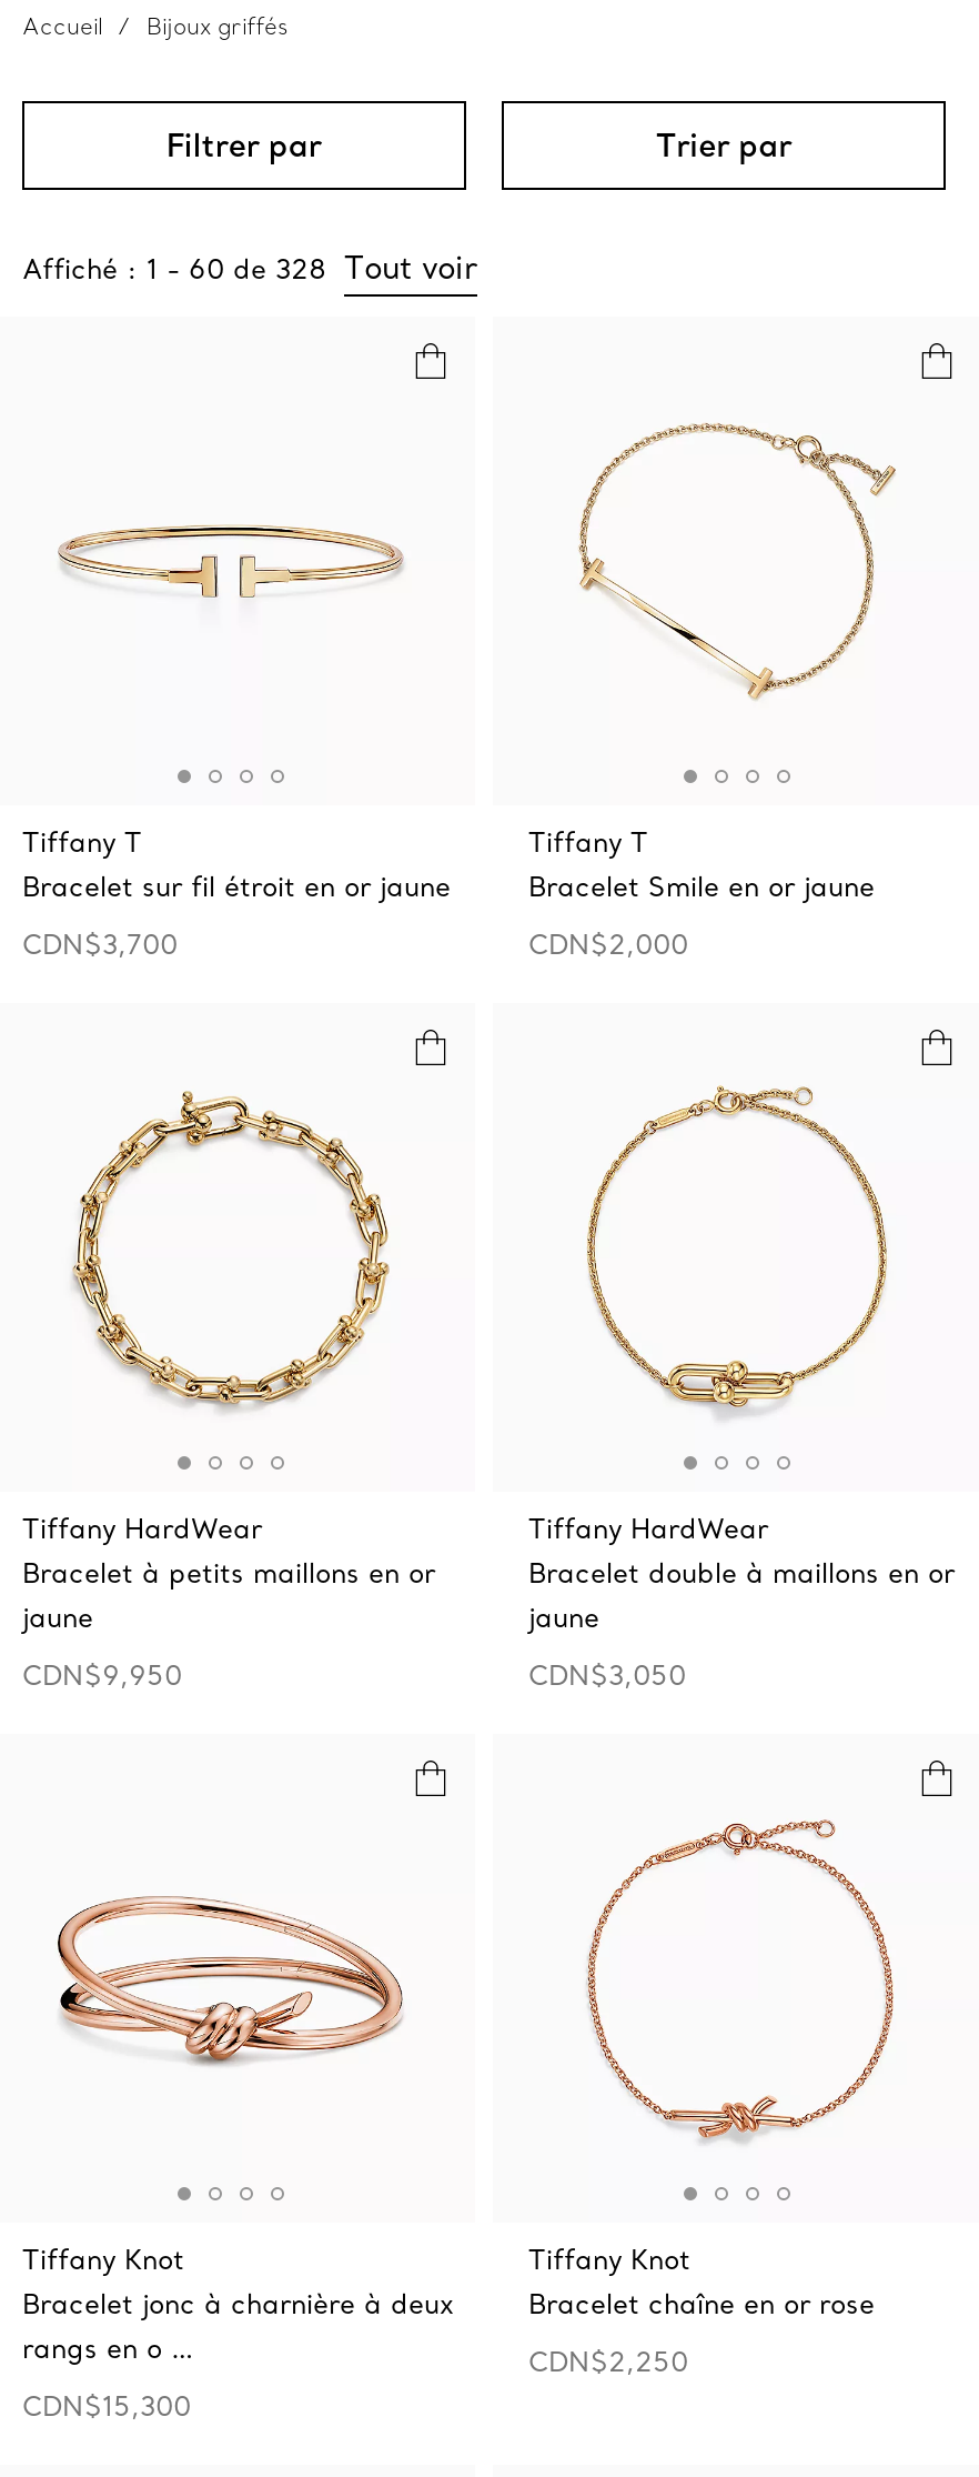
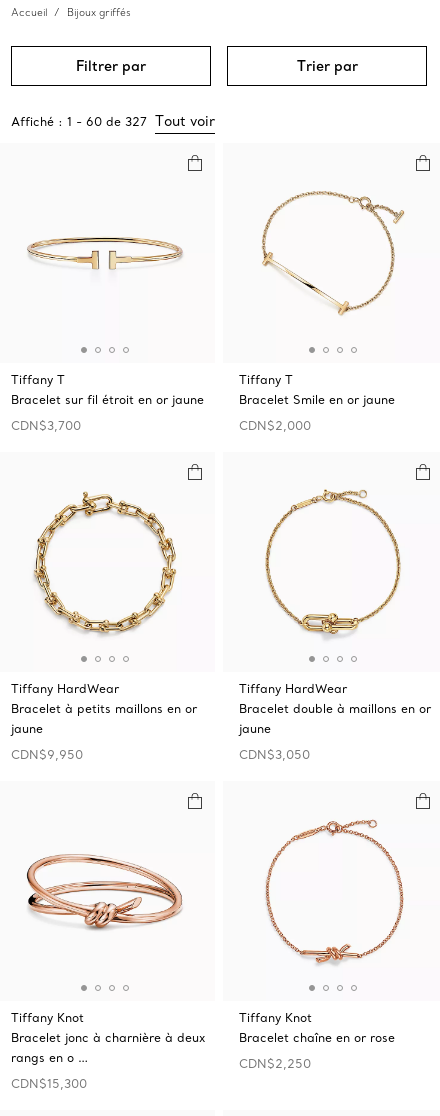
[22,248,477,288] Affiché : 1 - 60 de 328 Tout voir -> [11,112,215,130] Affiché : 1 - 60 de 327 Tout voir

